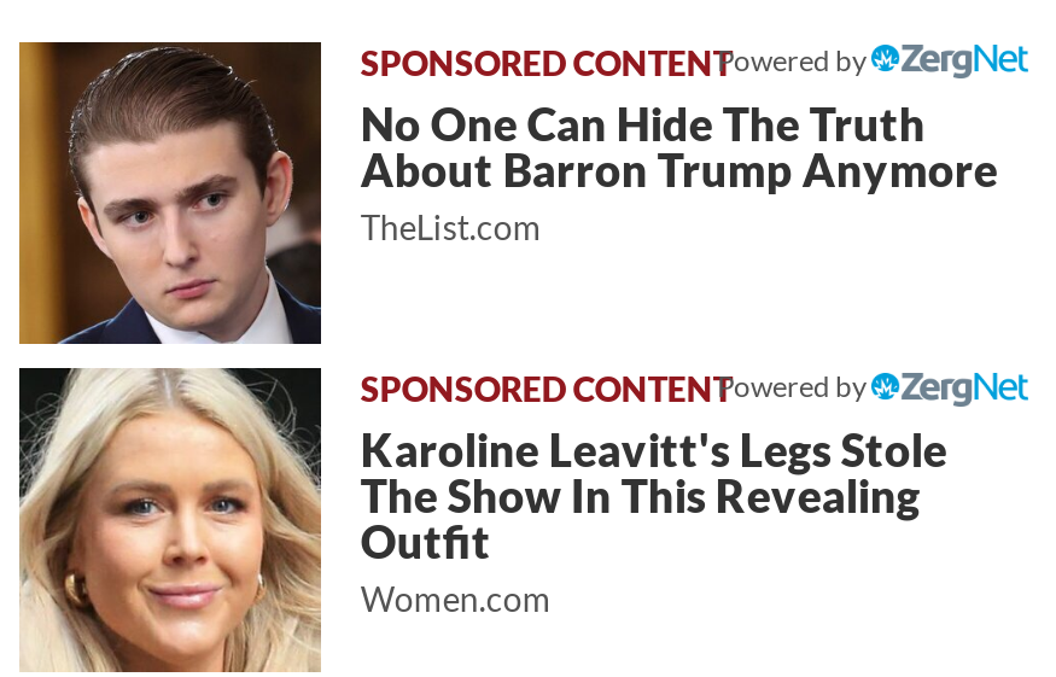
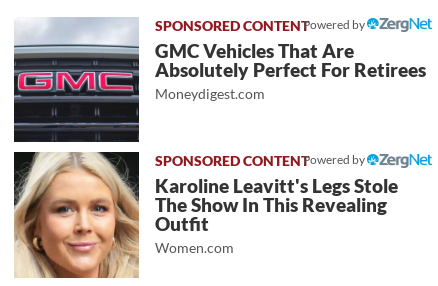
[17,40,998,346] [image] | No One Can Hide The Truth | About Barron Trump Anymore | TheList.com -> [13,17,426,143] [image] | GMC Vehicles That Are | Absolutely Perfect For Retirees | Moneydigest.com

